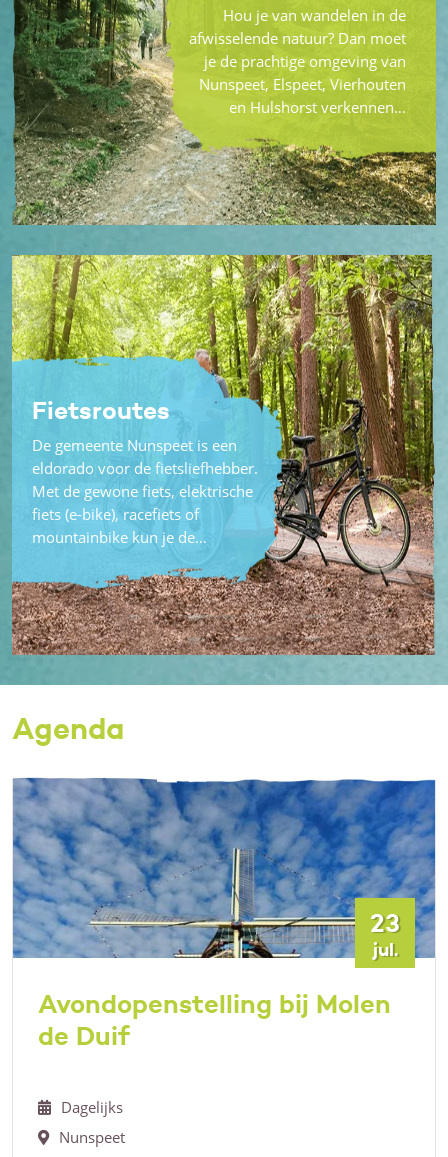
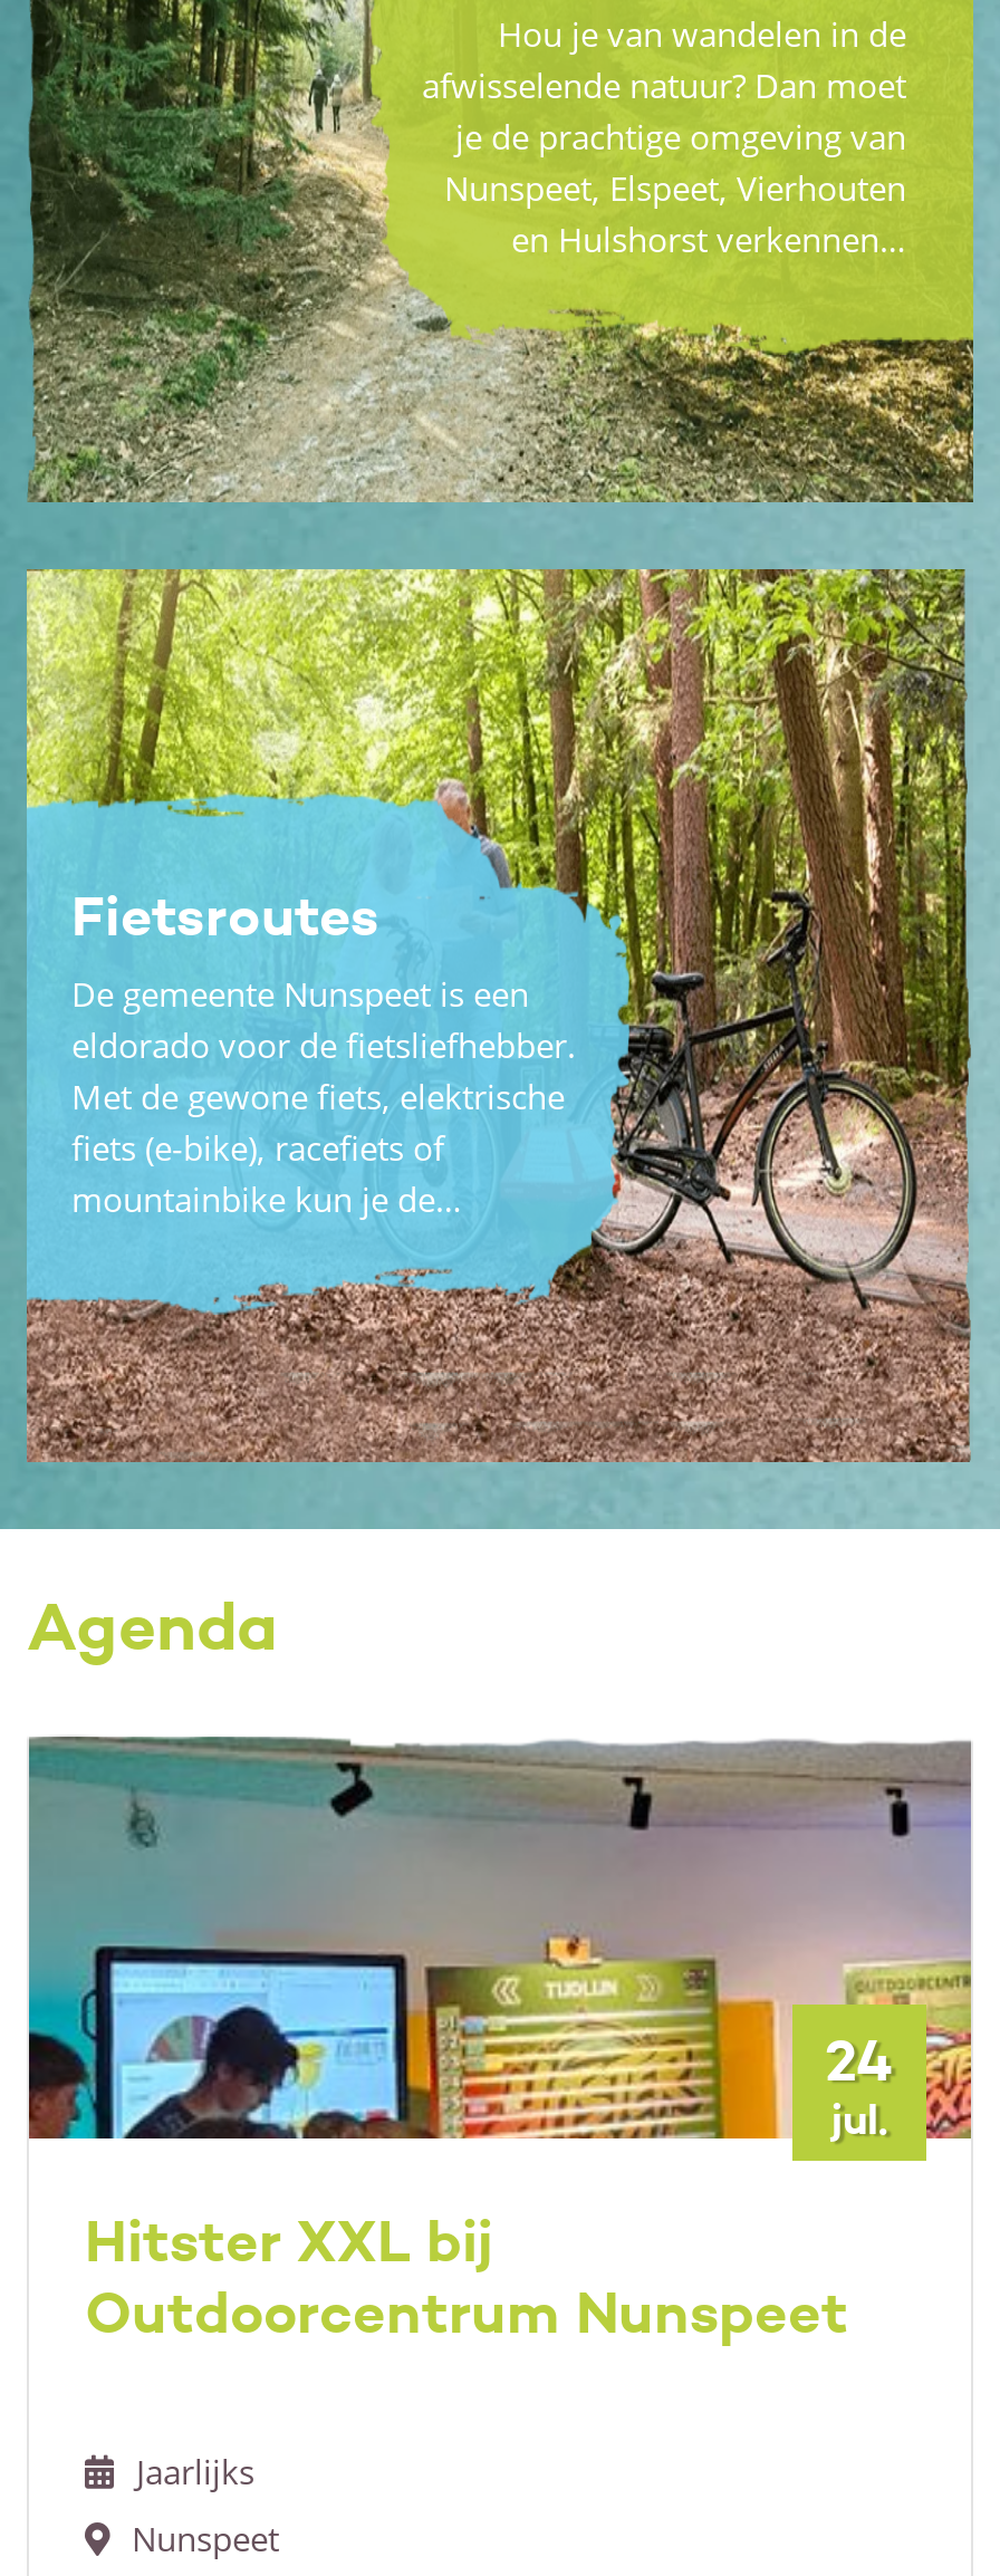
[12,778,436,959] [image] | 23 -> [27,1737,973,2141] [image] | 24
[38,988,391,1052] Avondopenstelling bij Molen | de Duif -> [85,2205,848,2348] Hitster XXL bij | Outdoorcentrum Nunspeet
[61,1097,123,1117] Dagelijks -> [136,2449,254,2493] Jaarlijks

